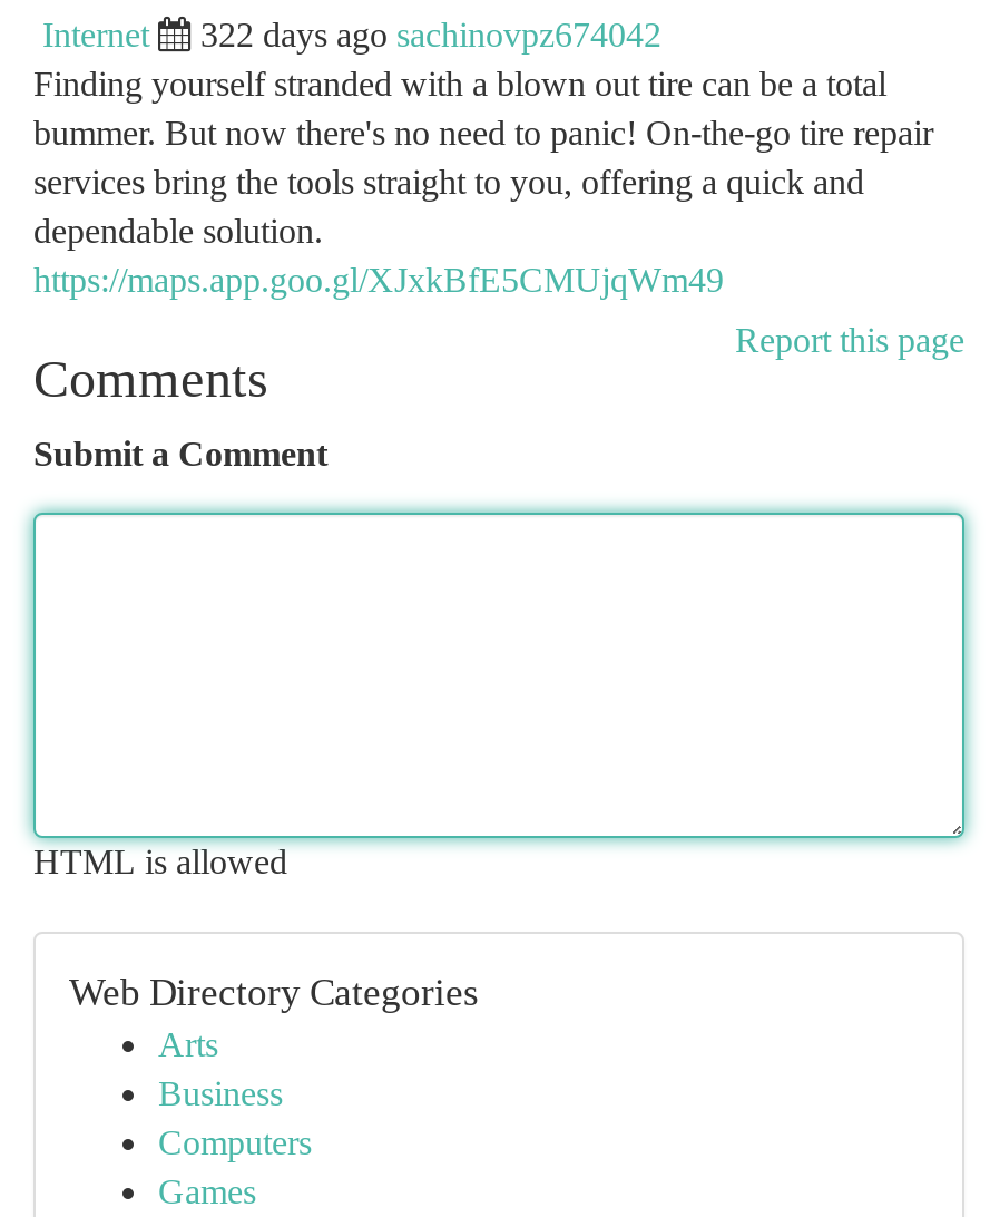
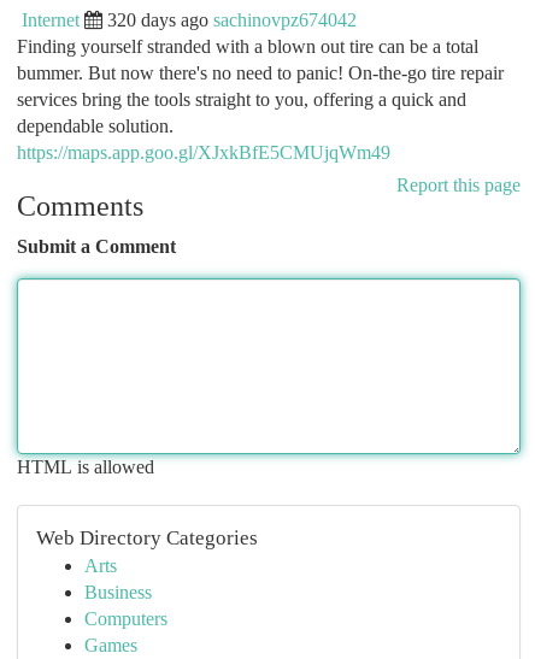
[200,16,661,53] 322 days ago sachinovpz674042 -> [107,10,357,30] 320 days ago sachinovpz674042

